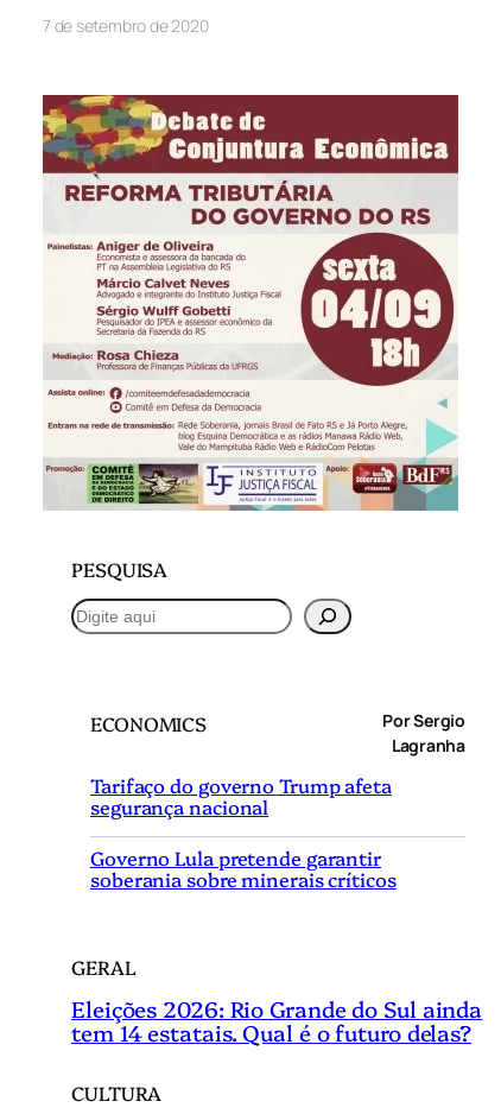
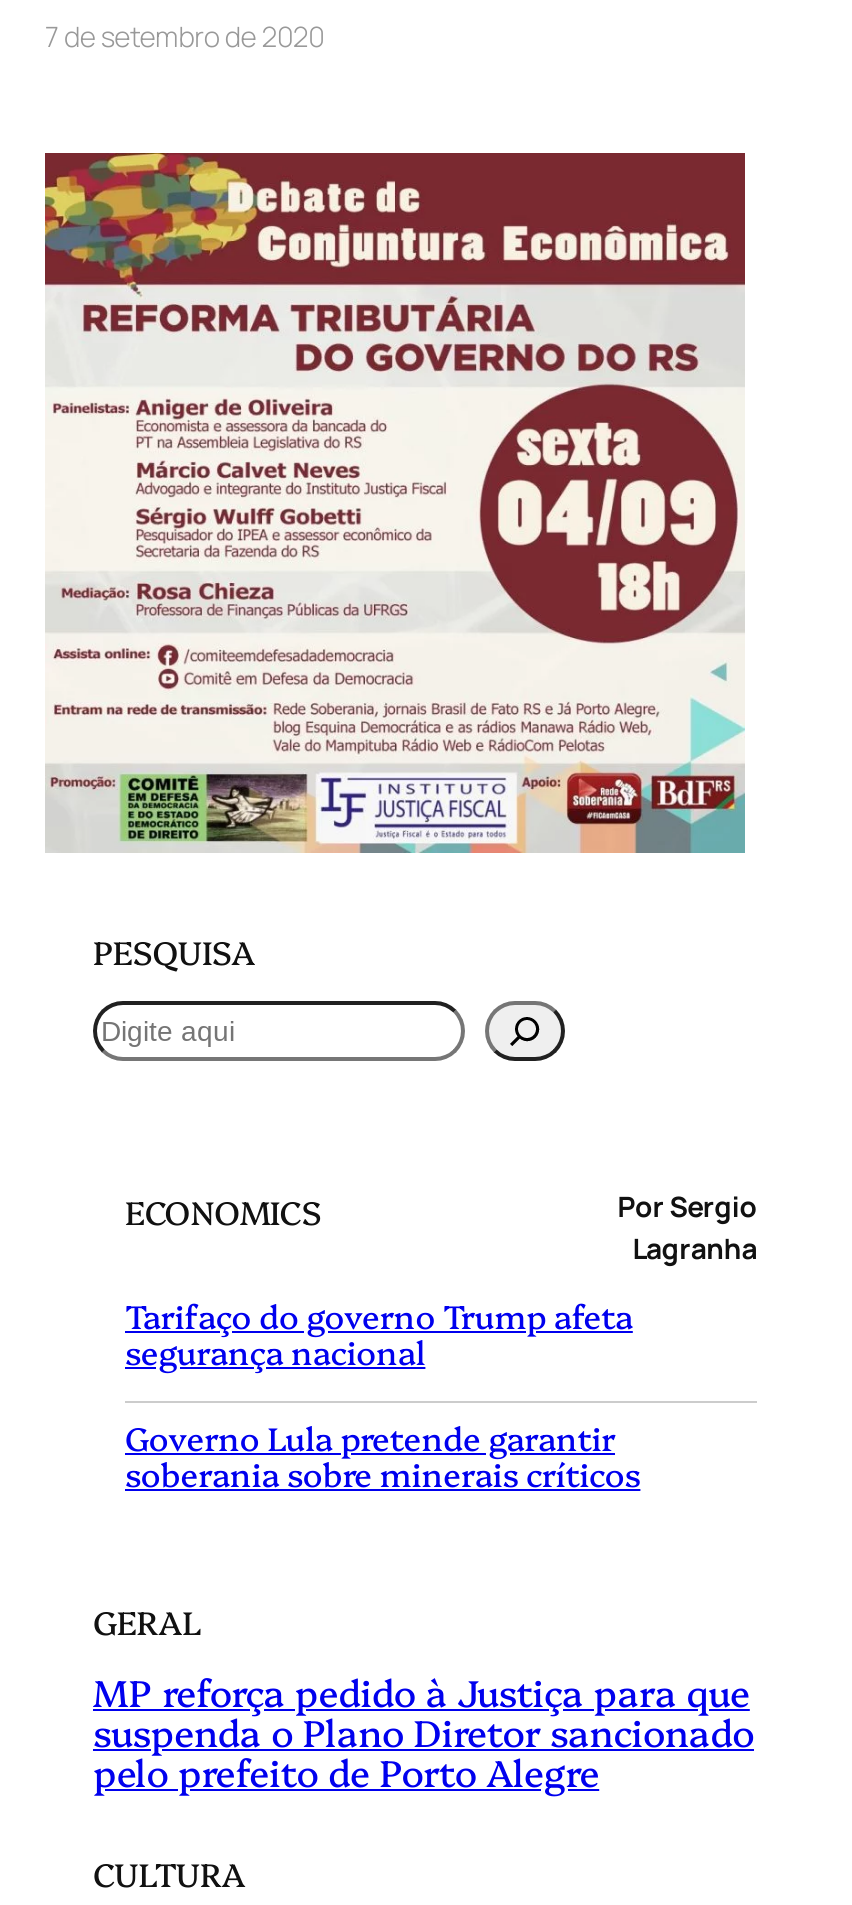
[71,993,482,1048] Eleições 2026: Rio Grande do Sul ainda | tem 14 estatais. Qual é o futuro delas? -> [93,1666,754,1798] MP reforça pedido à Justiça para que | suspenda o Plano Diretor sancionado | pelo prefeito de Porto Alegre

